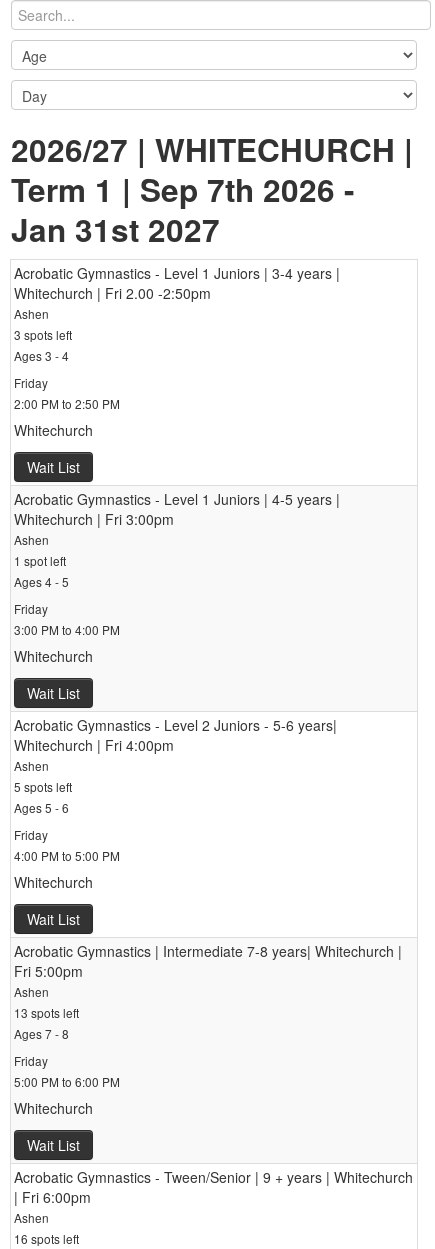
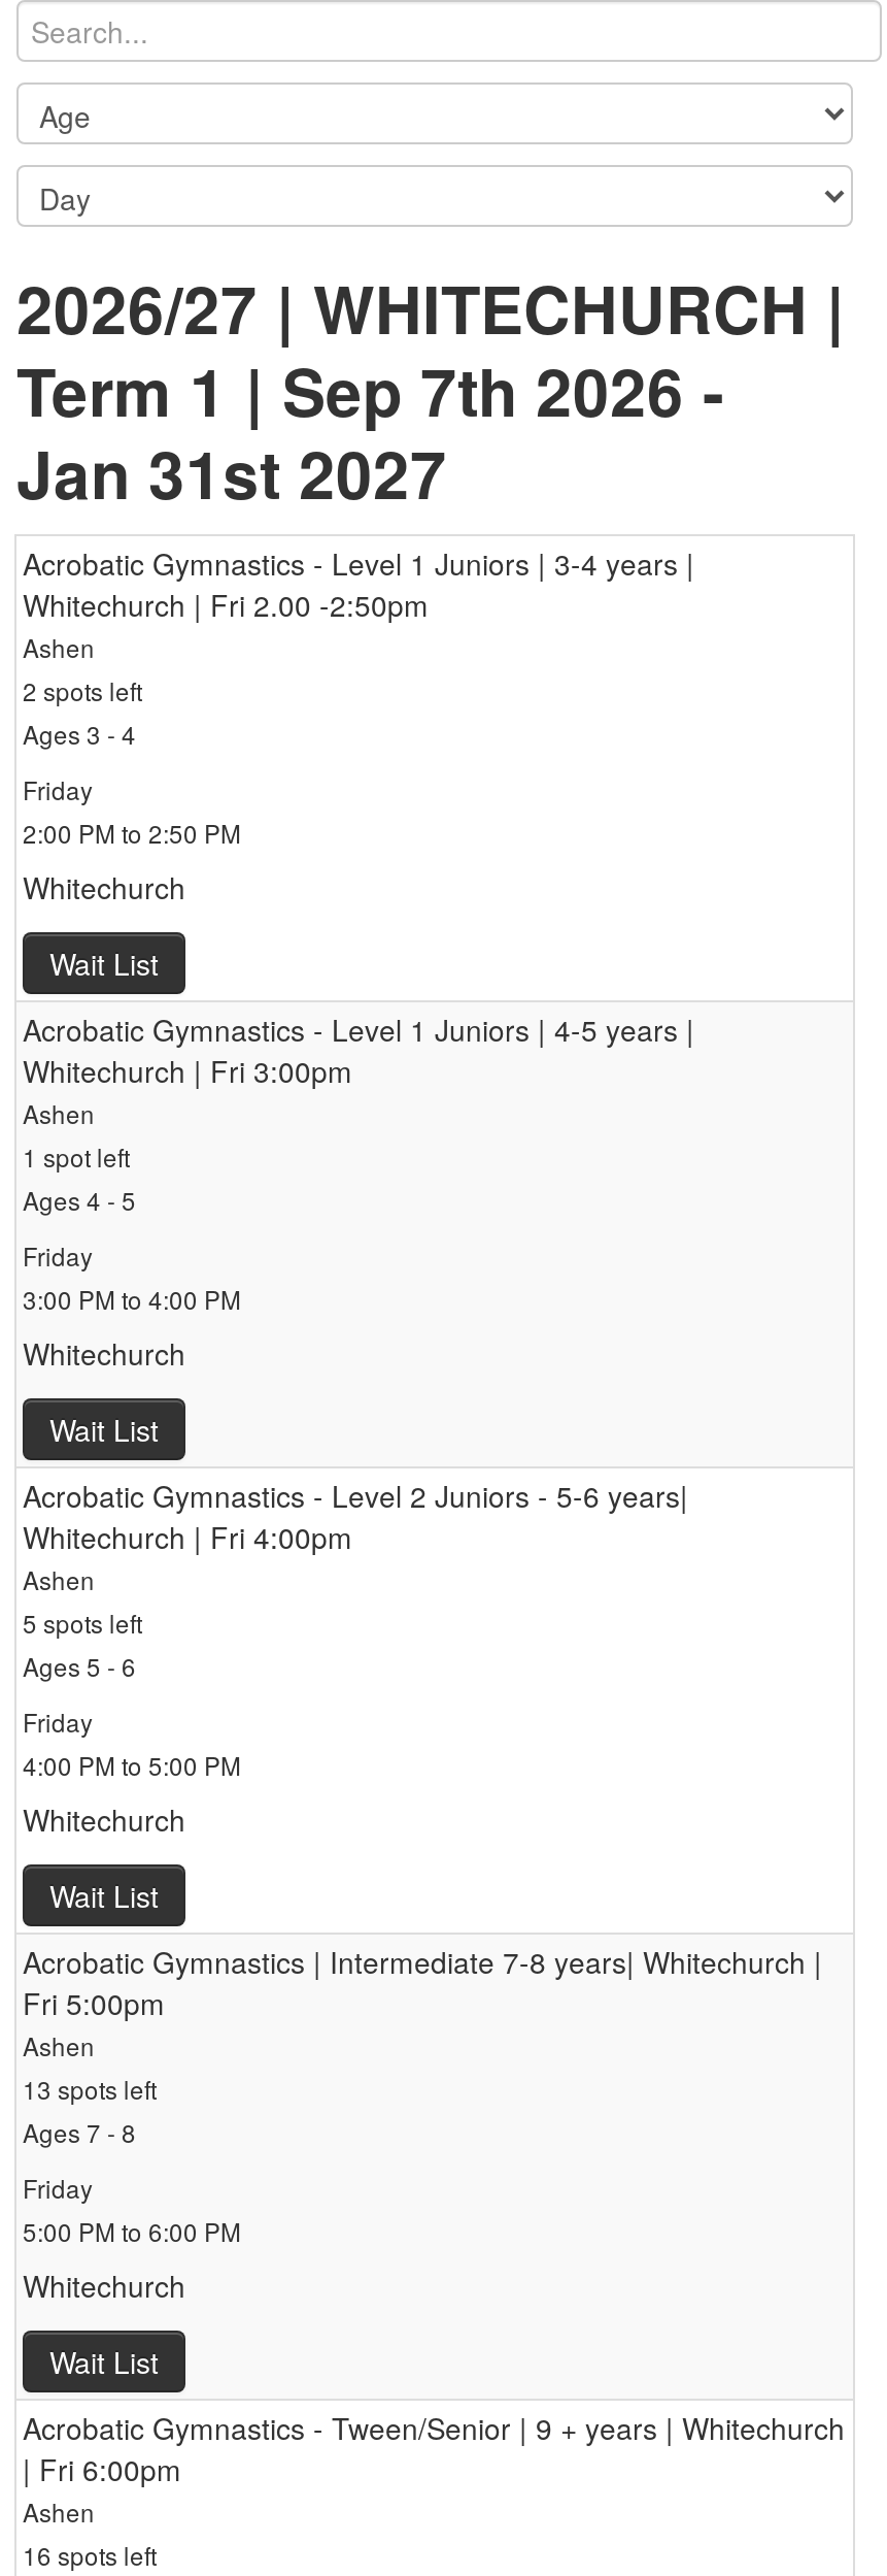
[14,326,72,343] 3 spots left -> [23,672,142,707] 2 spots left

